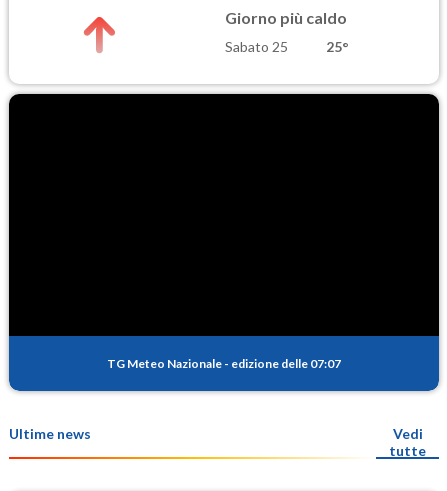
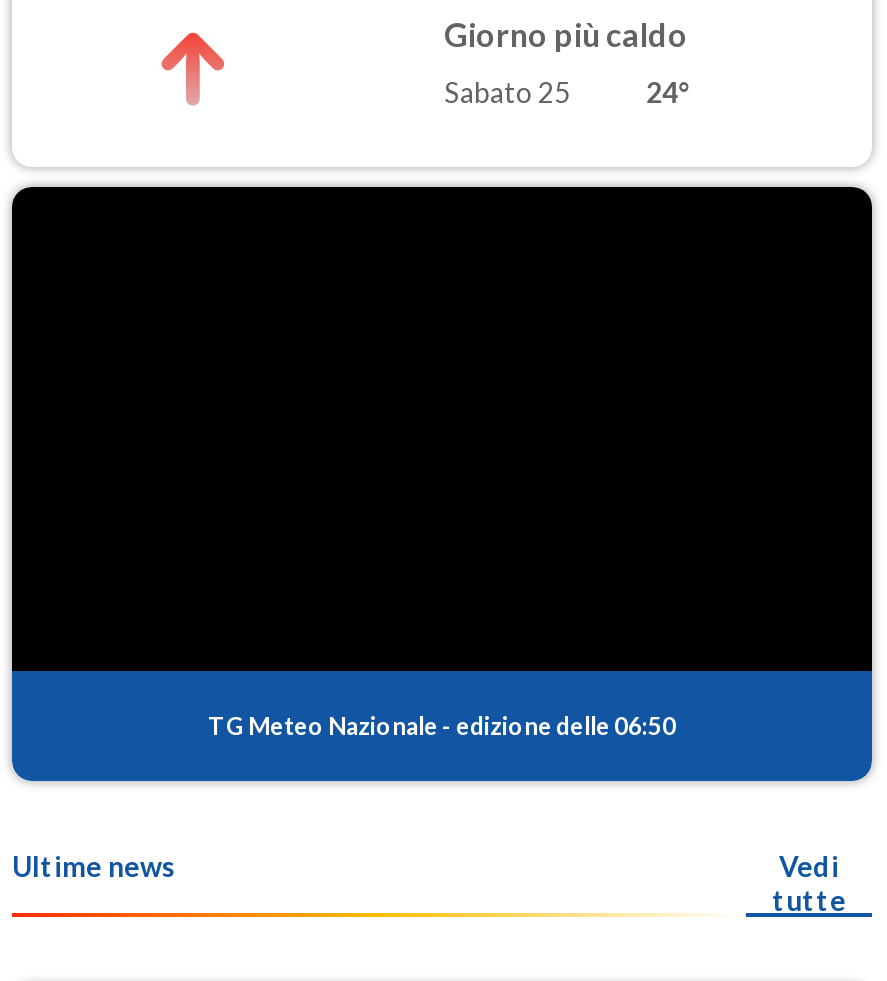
[326,38,349,55] 25° -> [646,76,692,110] 24°
[107,355,341,370] TG Meteo Nazionale - edizione delle 07:07 -> [208,710,676,740] TG Meteo Nazionale - edizione delle 06:50

